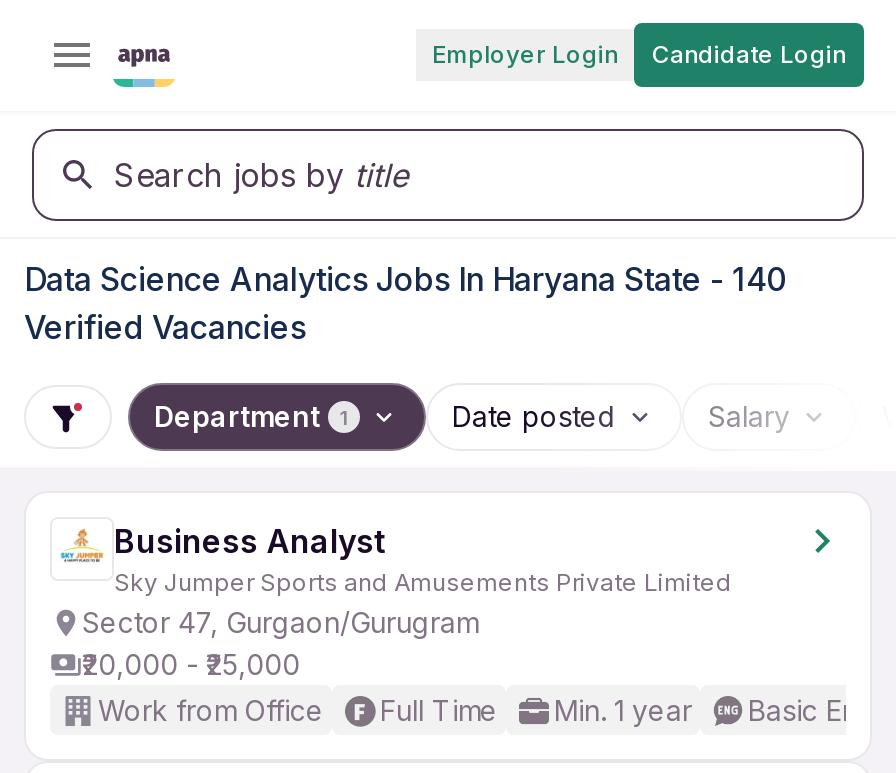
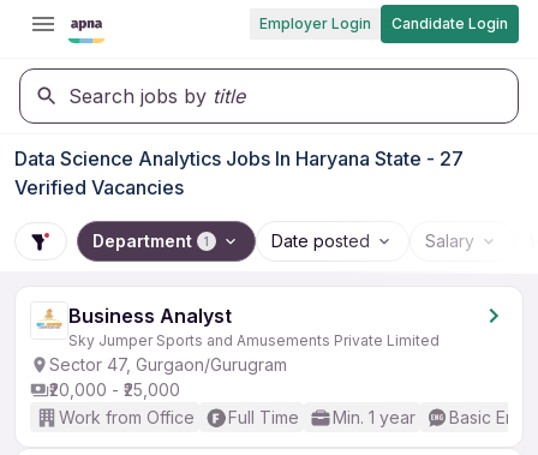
[24,259,788,299] Data Science Analytics Jobs In Haryana State - 140 -> [14,146,464,170] Data Science Analytics Jobs In Haryana State - 27

